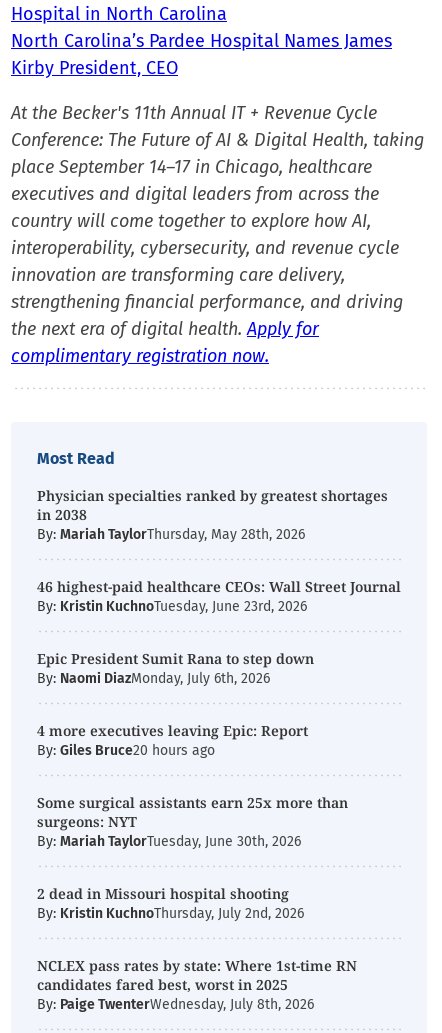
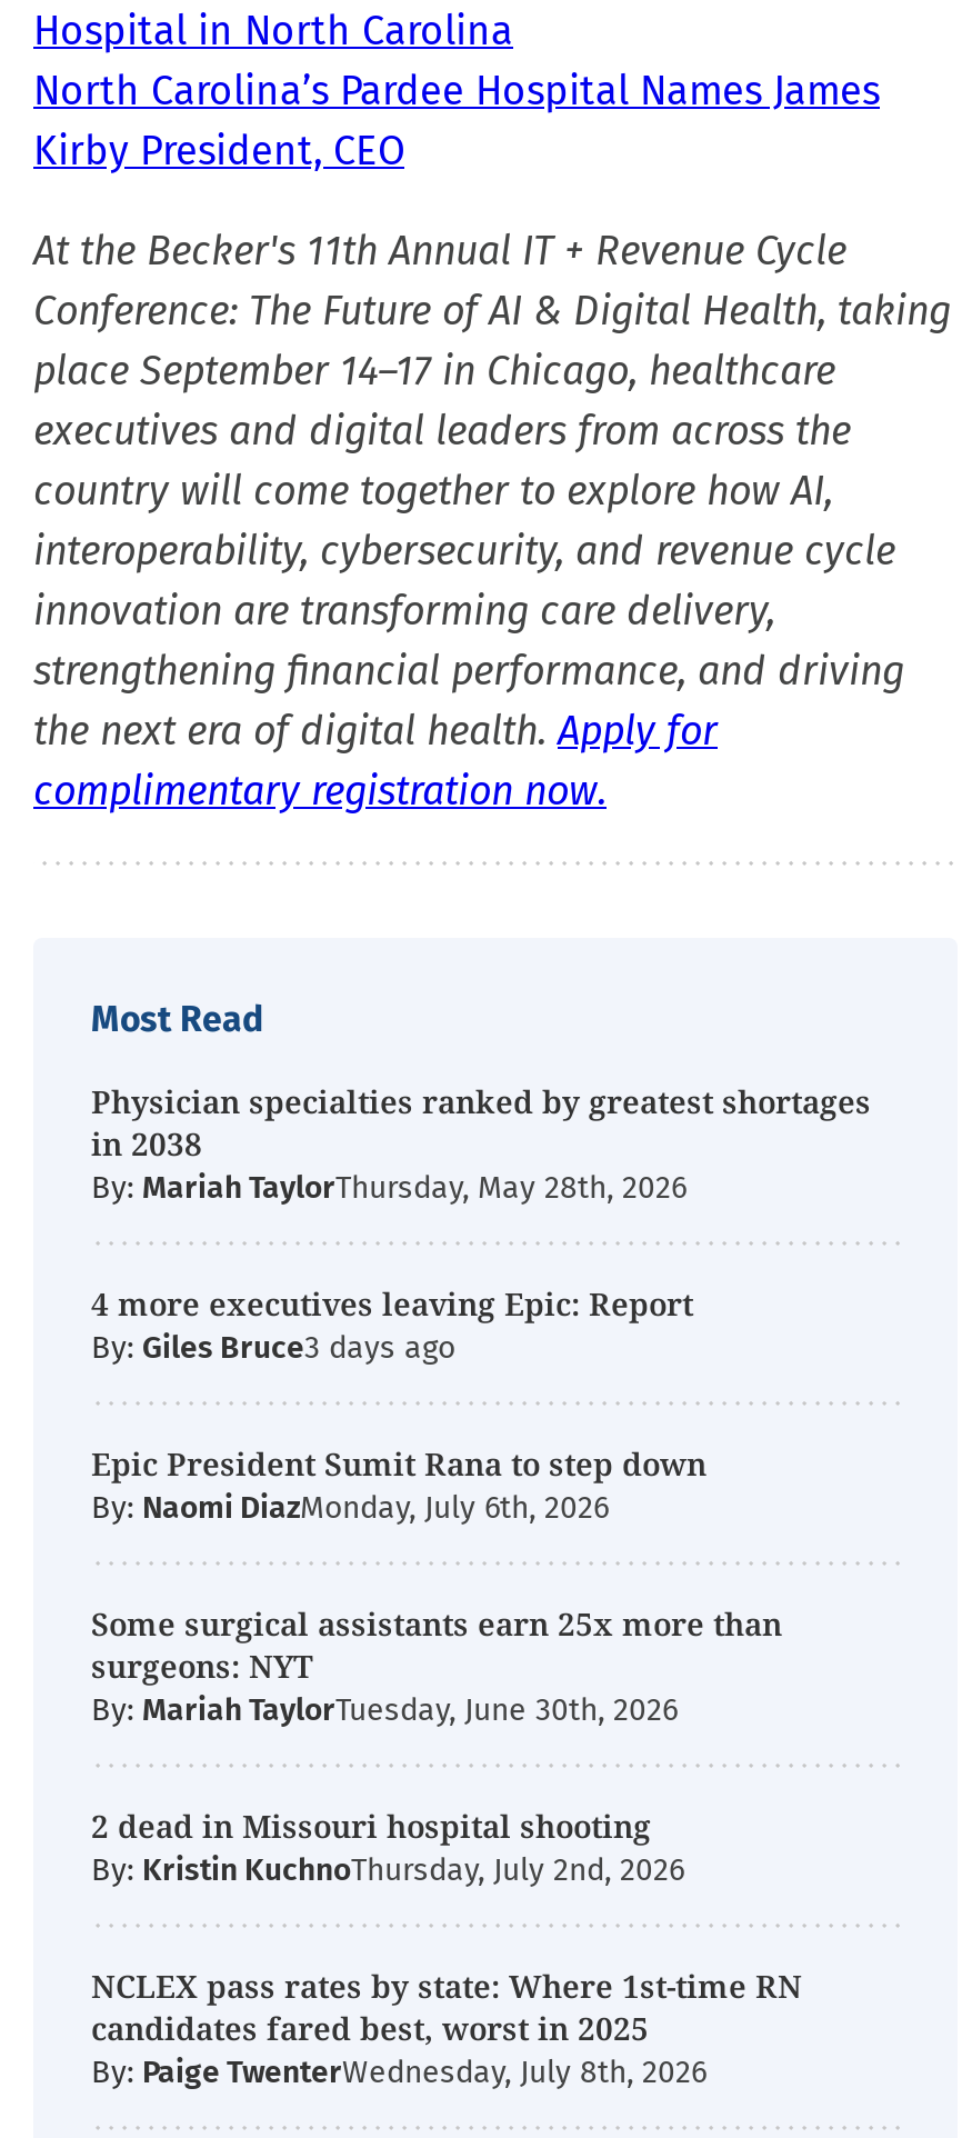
[37,577,401,615] 46 highest-paid healthcare CEOs: Wall Street Journal | By: Kristin KuchnoTuesday, June 23rd, 2026 -> [91,1329,304,1367] By: Giles Bruce
moved [37,721,308,740] -> [91,1282,693,1325]: 4 more executives leaving Epic: Report
[37,742,215,759] By: Giles Bruce20 hours ago -> none

